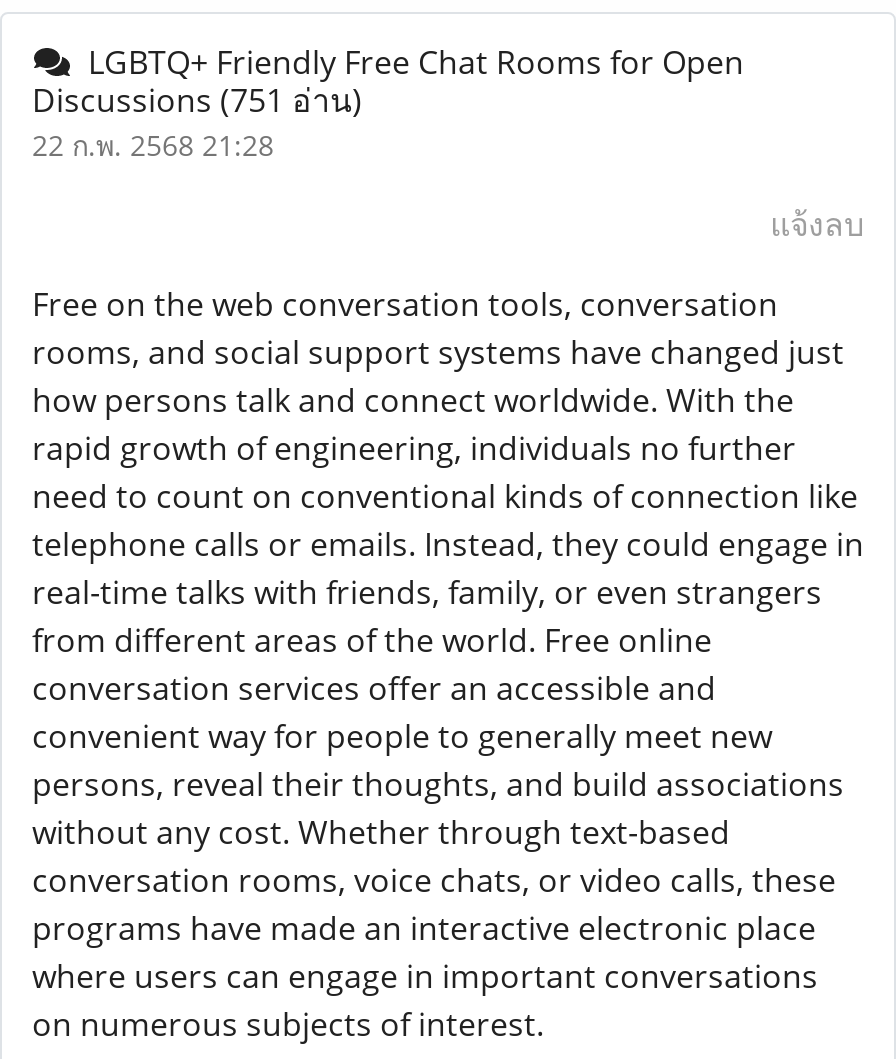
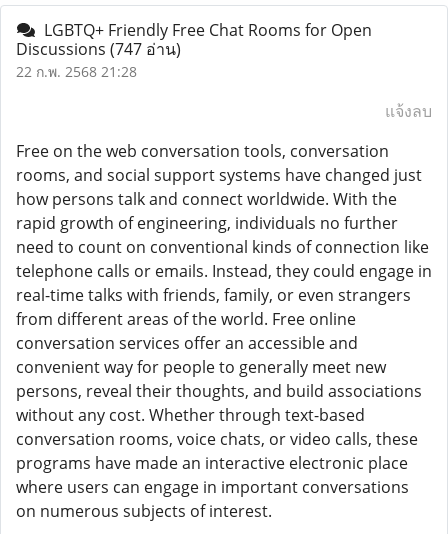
[32,78,362,122] Discussions (751 อ่าน) -> [16,38,181,60] Discussions (747 อ่าน)

